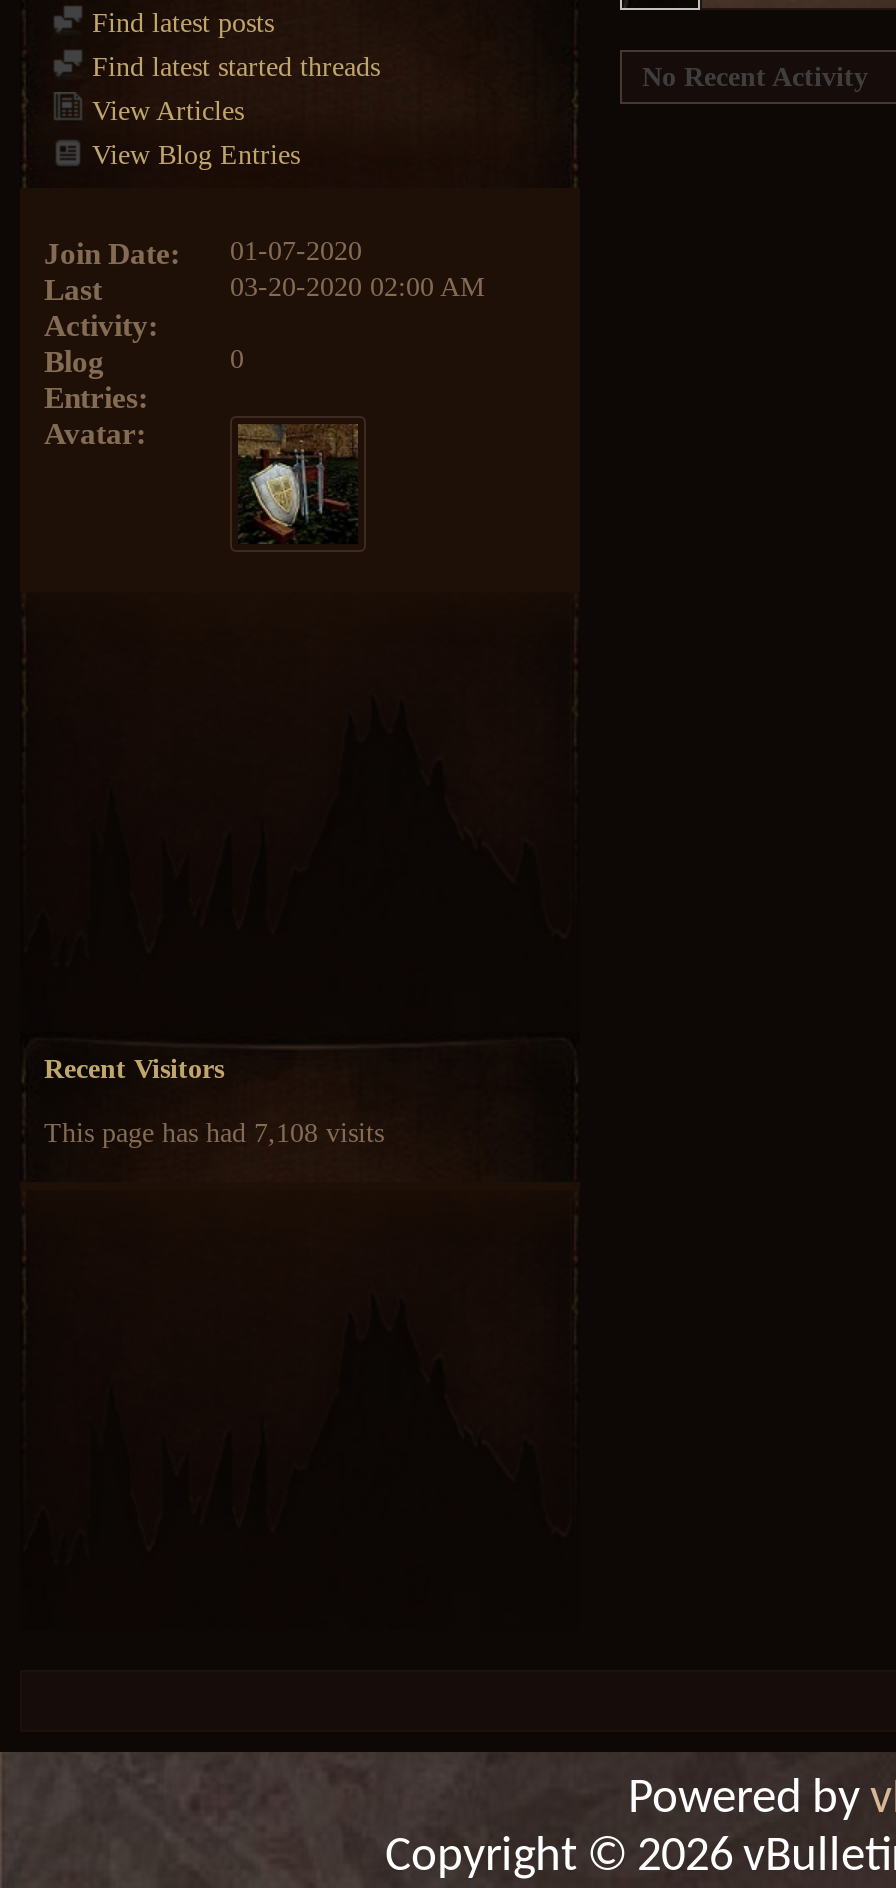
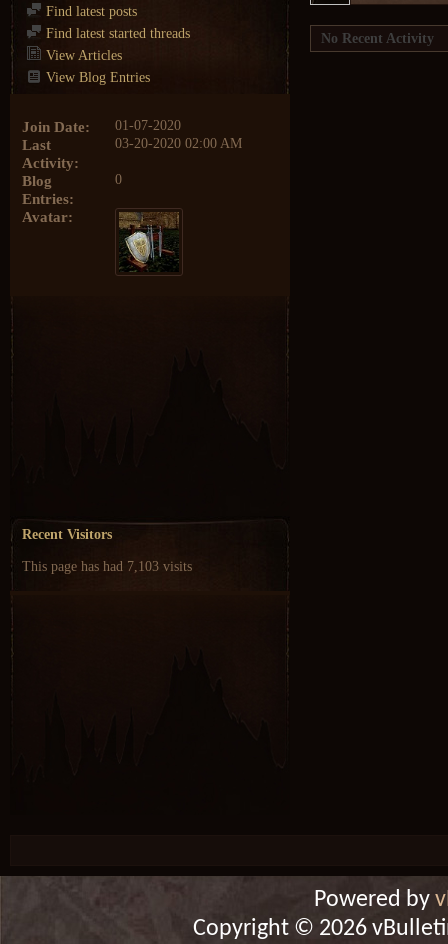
[44,1119,384,1149] This page has had 7,108 visits -> [22,559,192,574] This page has had 7,103 visits

